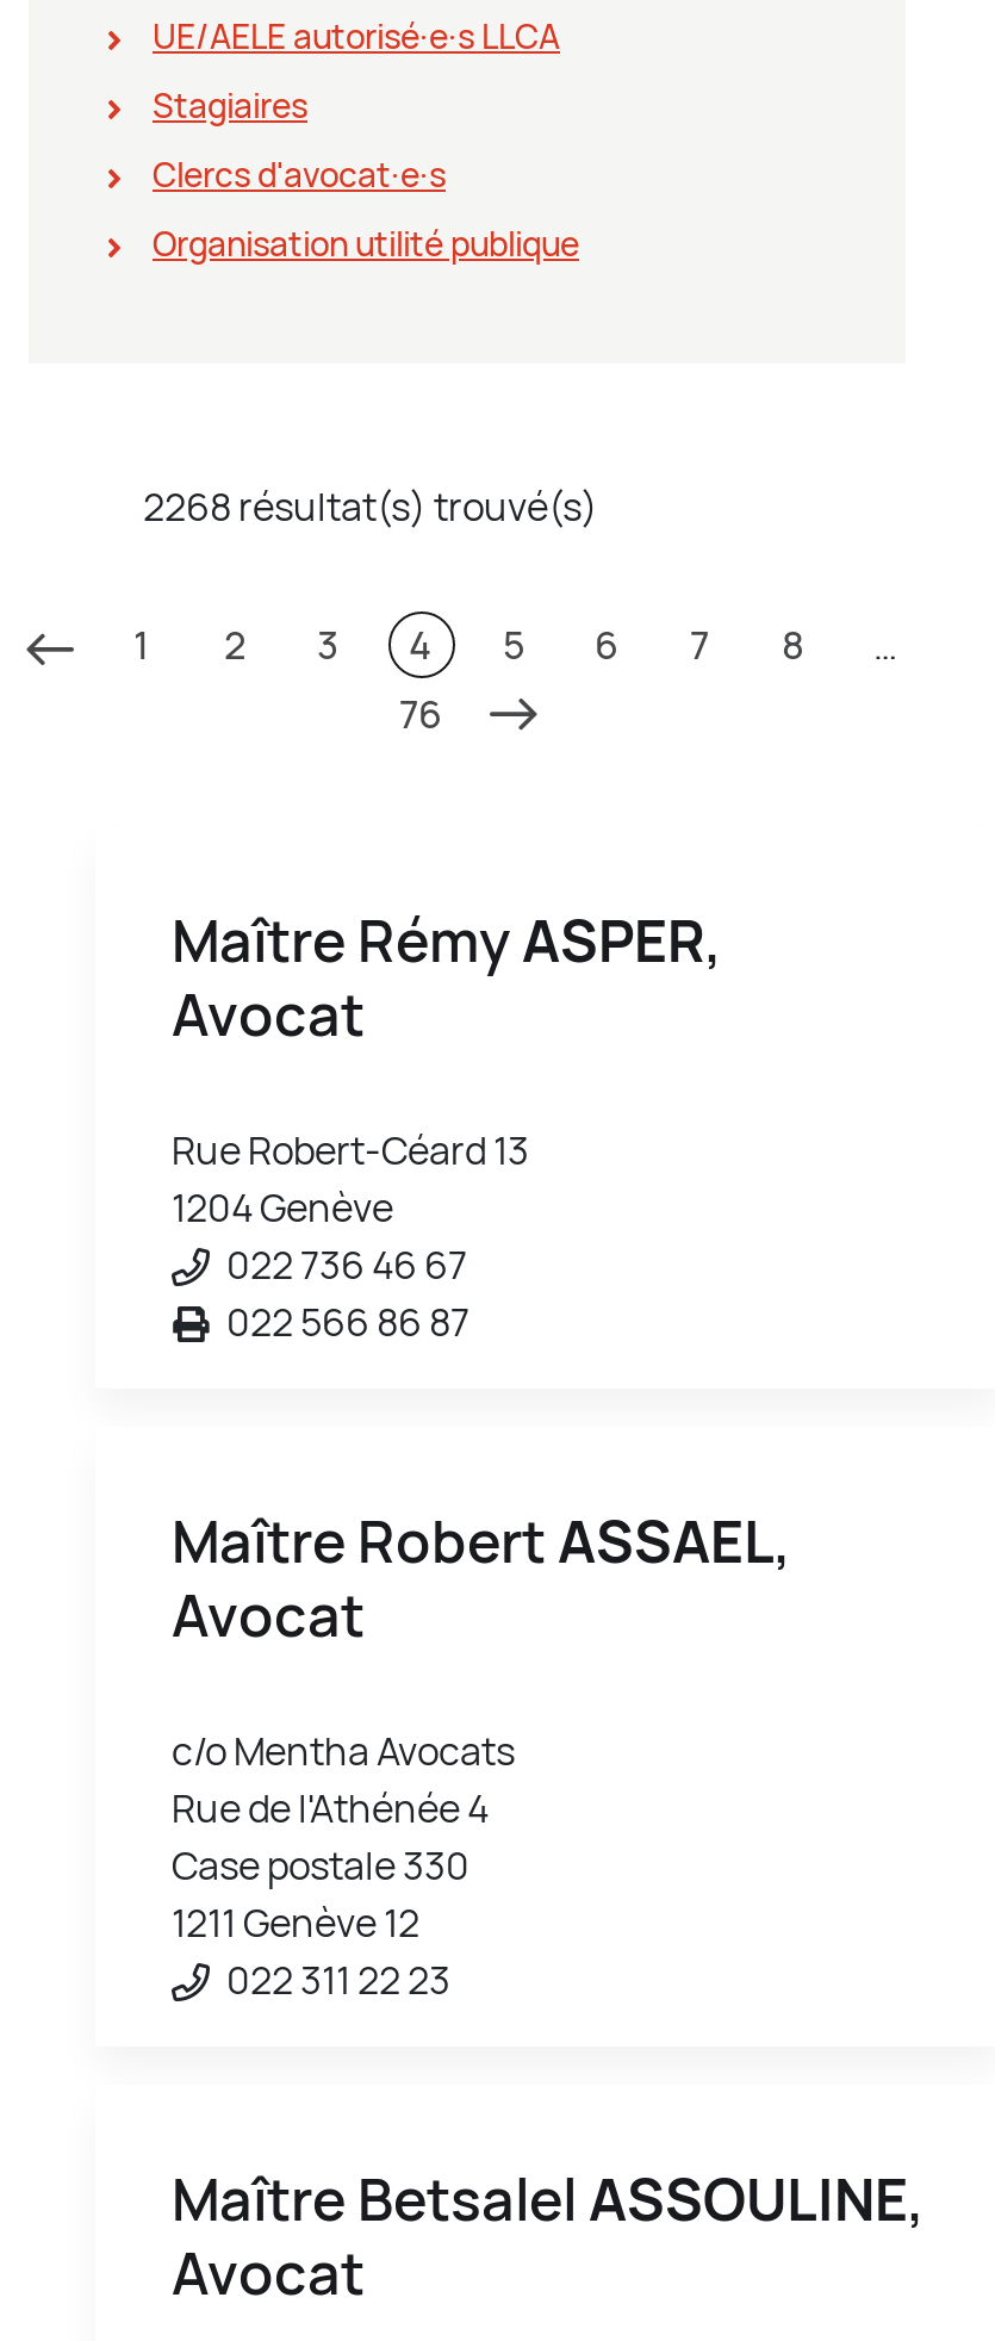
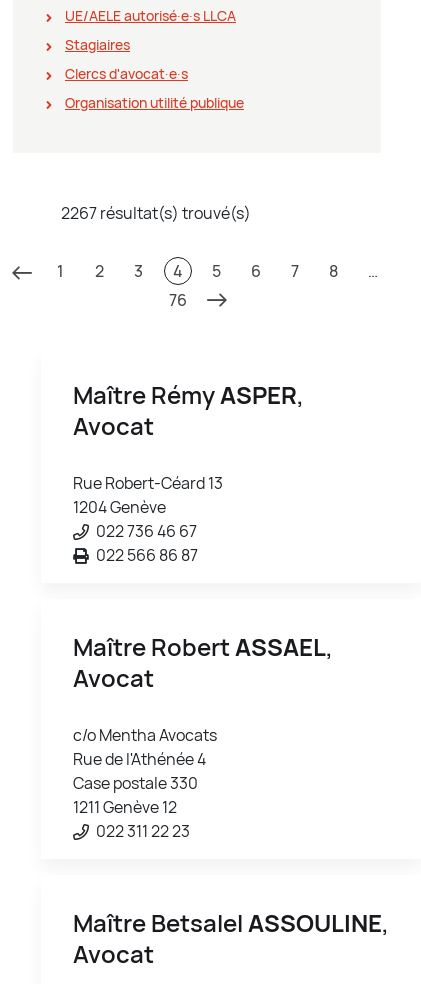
[143,480,598,532] 2268 résultat(s) trouvé(s) -> [61,202,251,224] 2267 résultat(s) trouvé(s)

